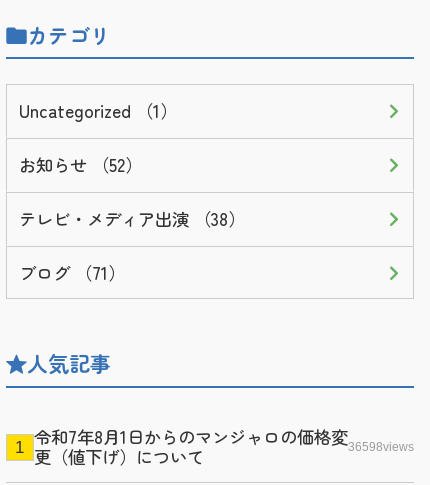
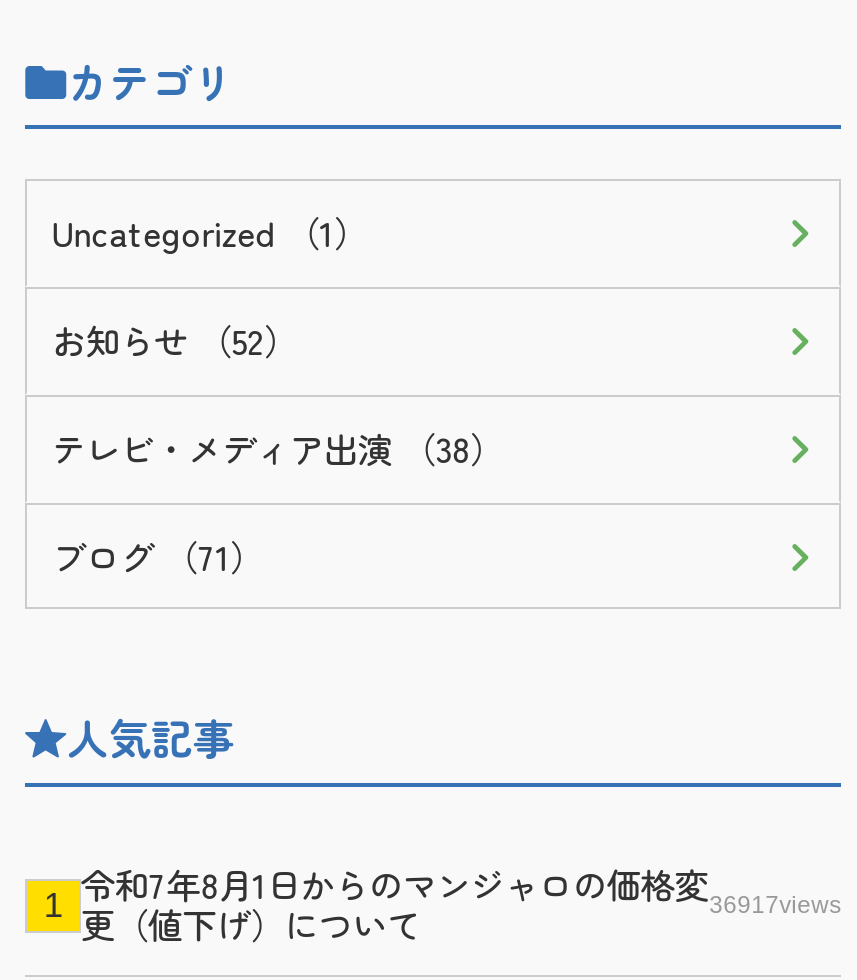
[34,424,414,454] 令和7年8月1日からのマンジャロの価格変 36598views -> [81,860,841,920] 令和7年8月1日からのマンジャロの価格変 36917views

